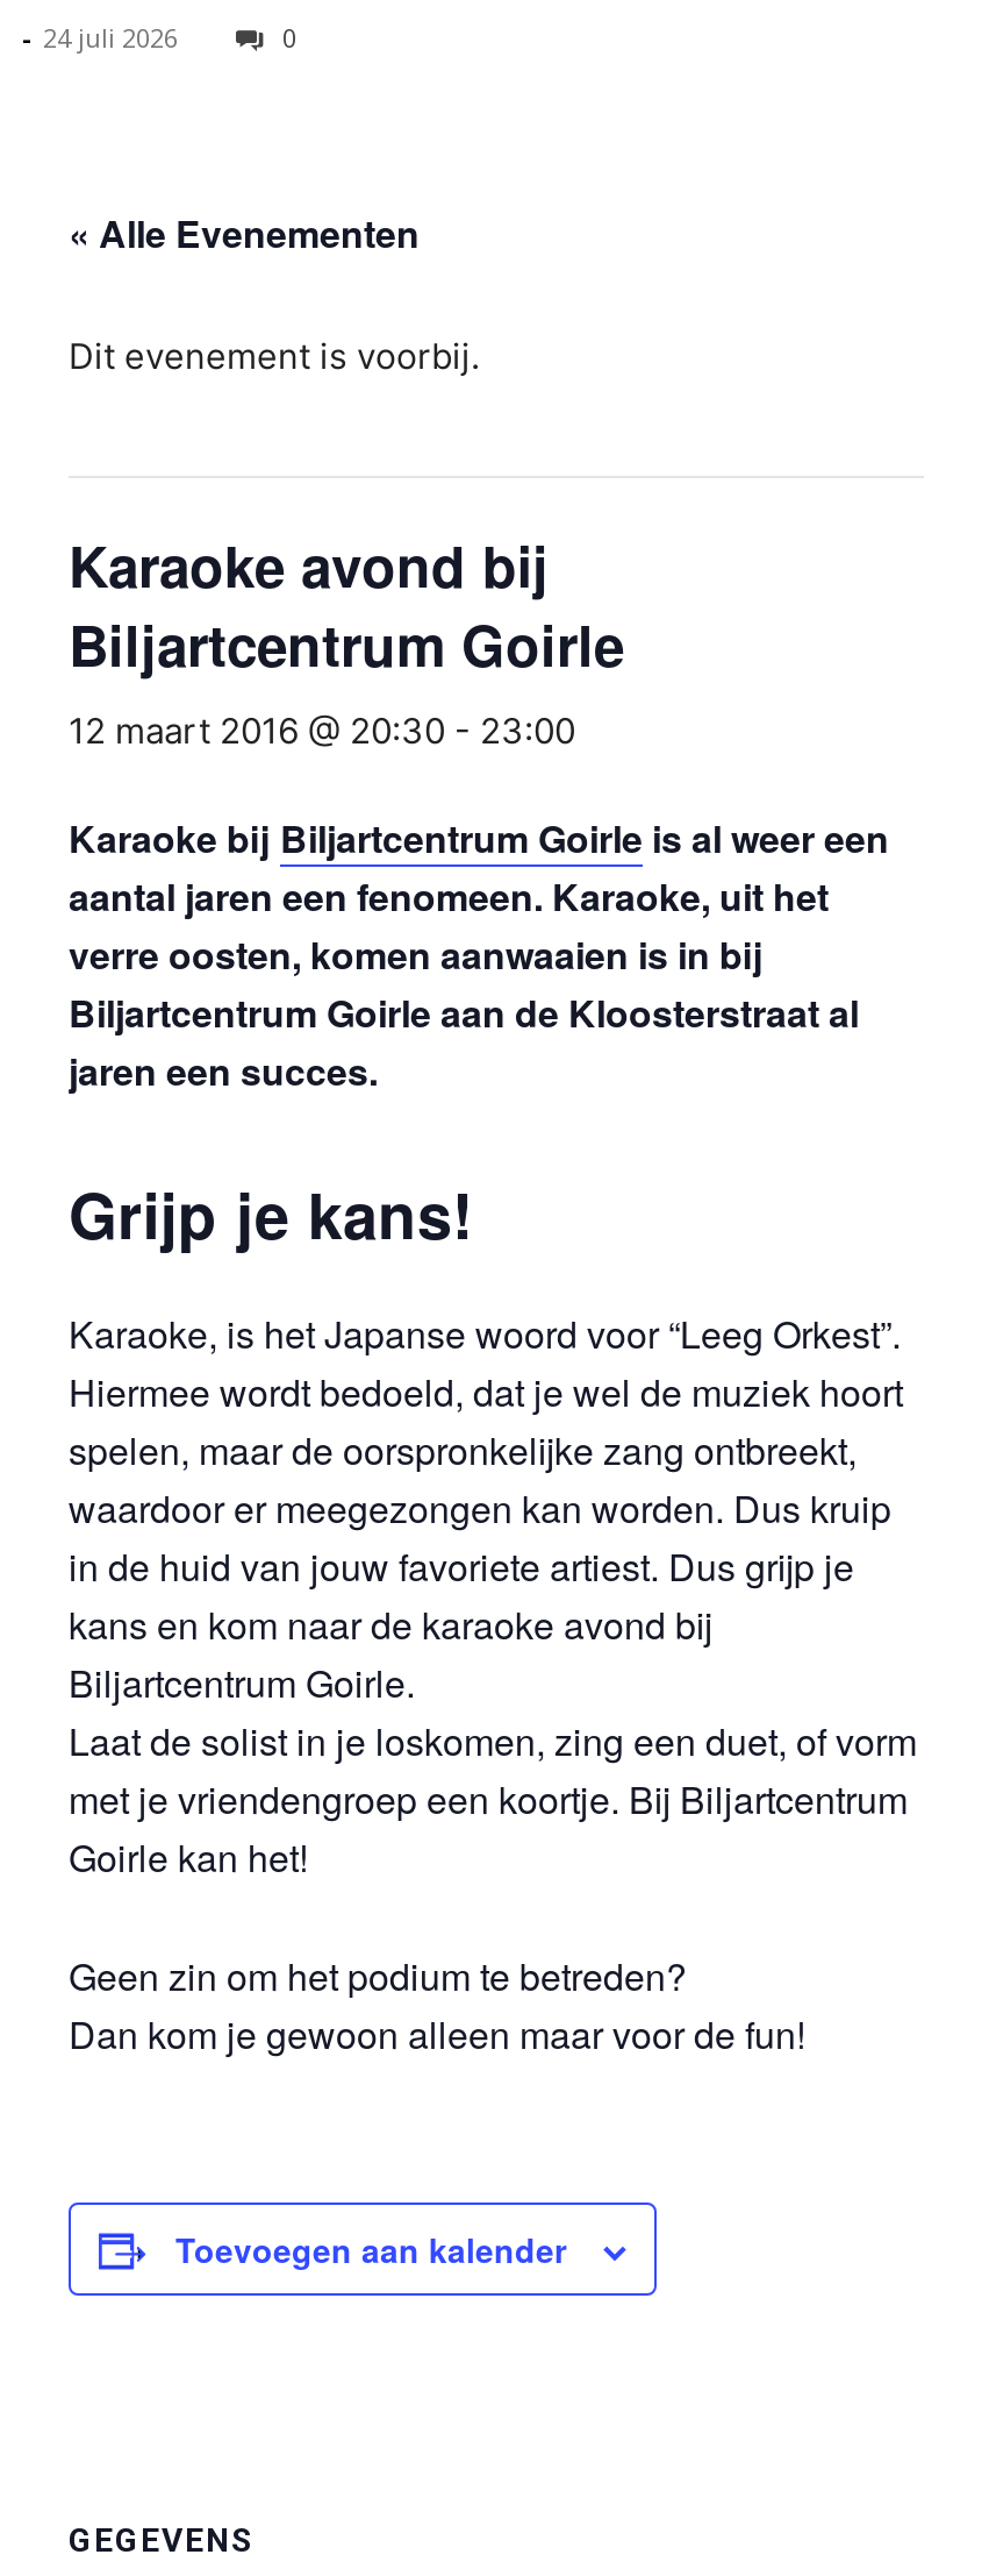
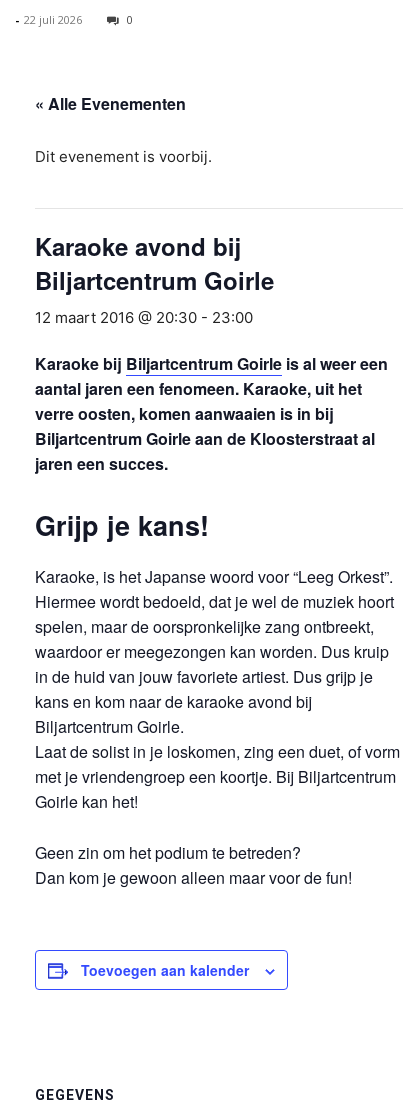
[22,20,178,55] - 24 juli 2026 -> [15,12,82,27] - 22 juli 2026

